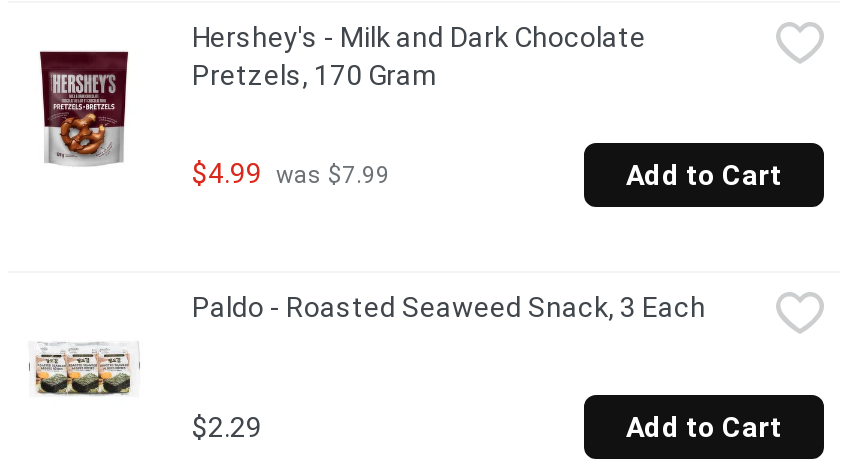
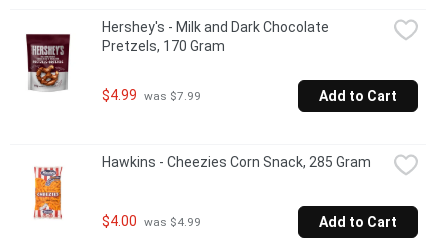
[28,291,706,419] [image] | Paldo - Roasted Seaweed Snack, 3 Each -> [24,154,371,219] [image] | Hawkins - Cheezies Corn Snack, 285 Gram
[192,410,262,442] $2.29 -> [102,213,201,229] $4.00 was $4.99

